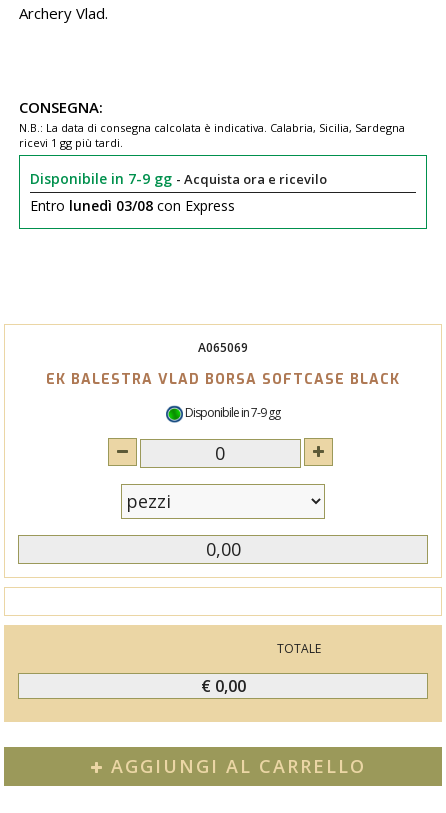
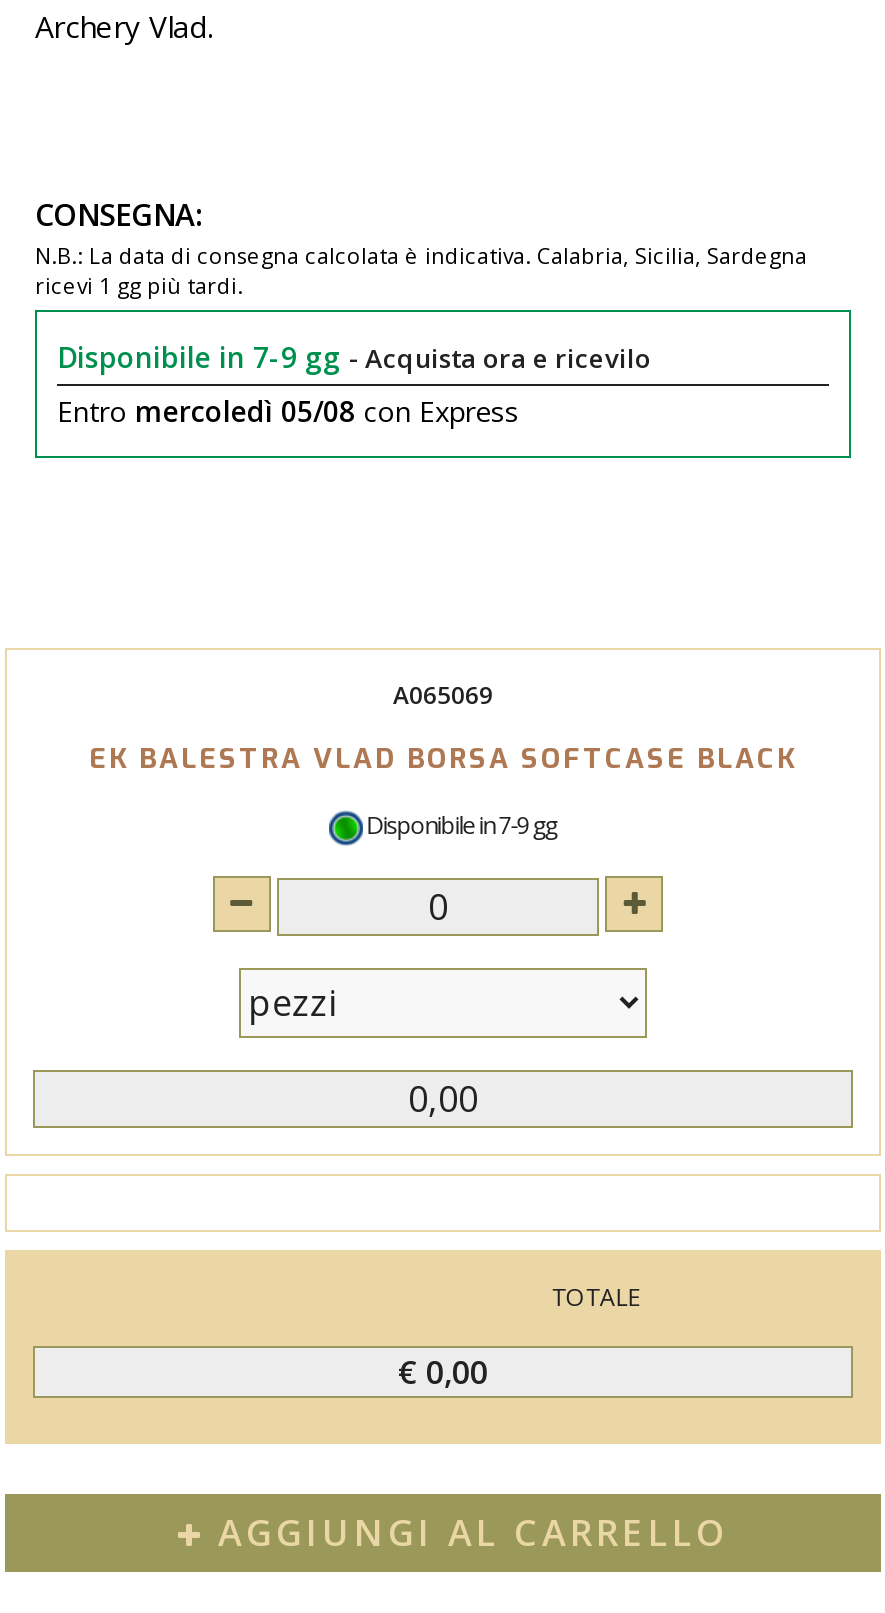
[30,196,235,215] Entro lunedì 03/08 con Express -> [57,393,519,431] Entro mercoledì 05/08 con Express

